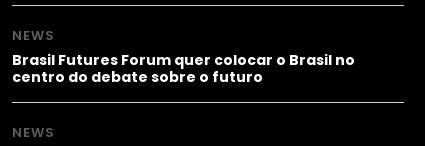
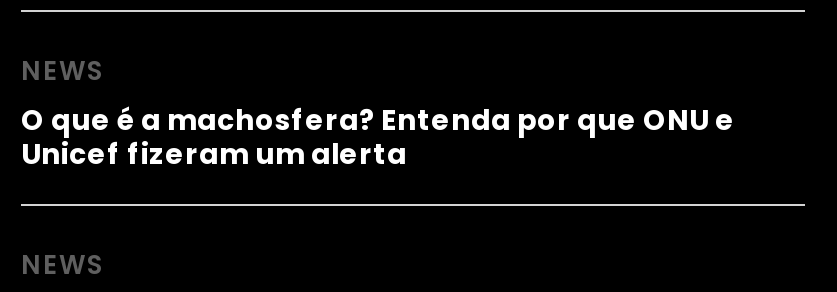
[12,50,355,87] Brasil Futures Forum quer colocar o Brasil no | centro do debate sobre o futuro -> [21,100,735,174] O que é a machosfera? Entenda por que ONU e | Unicef fizeram um alerta

